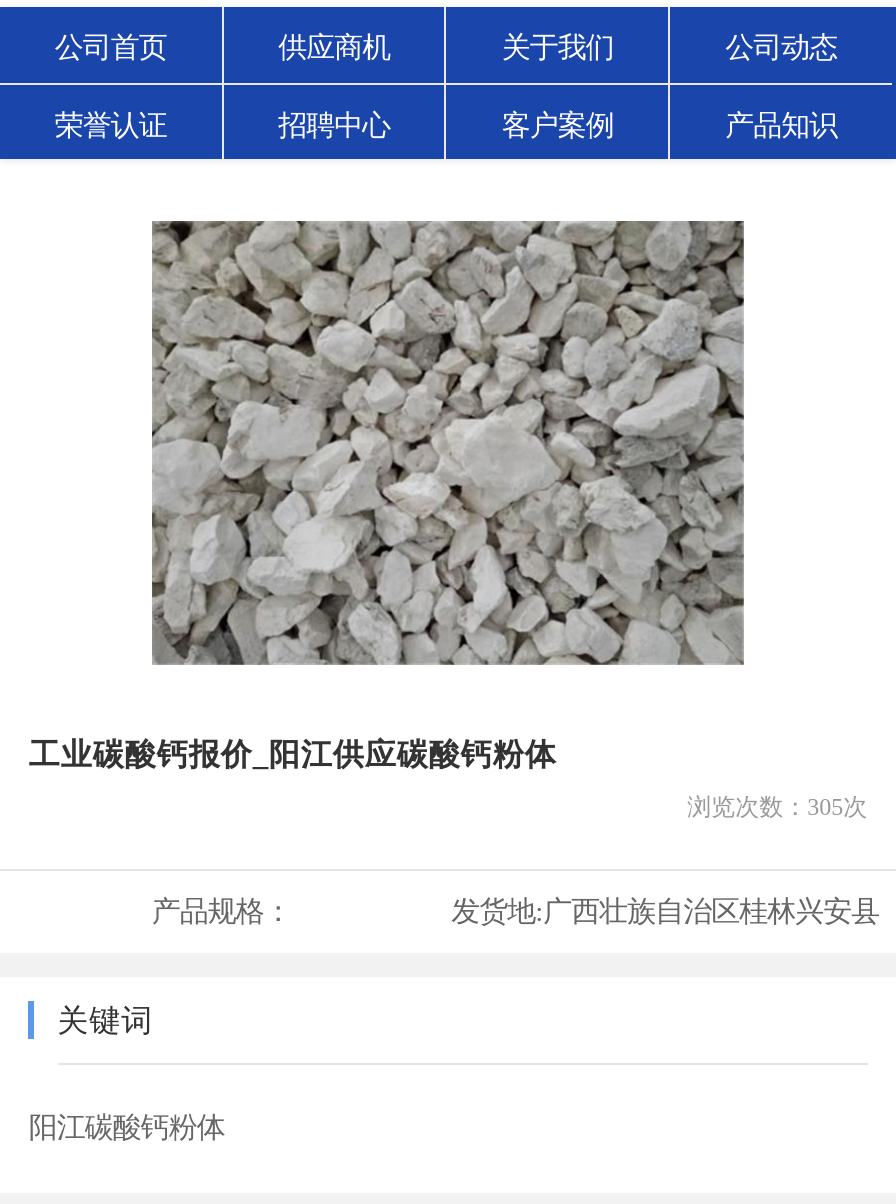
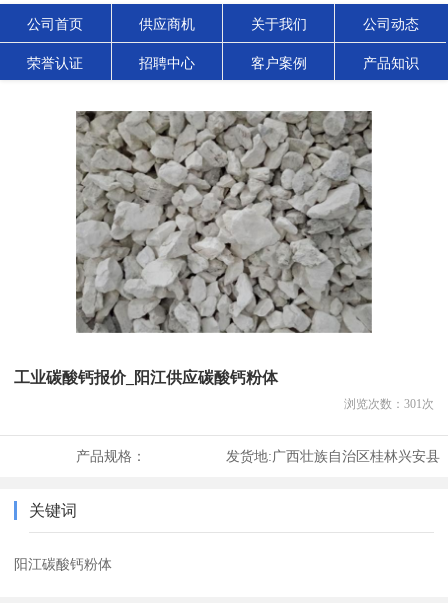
[687,793,867,821] 浏览次数：305次 -> [344,397,434,411] 浏览次数：301次

